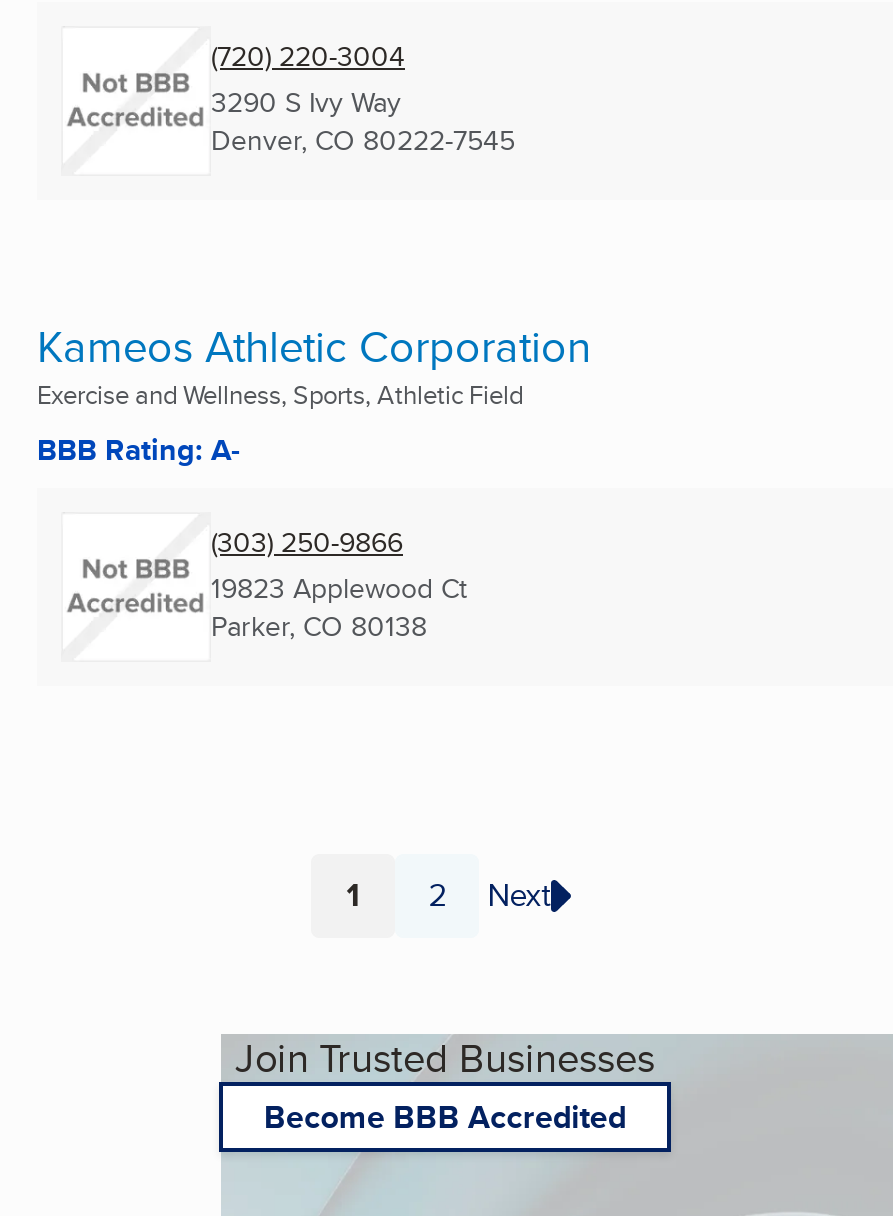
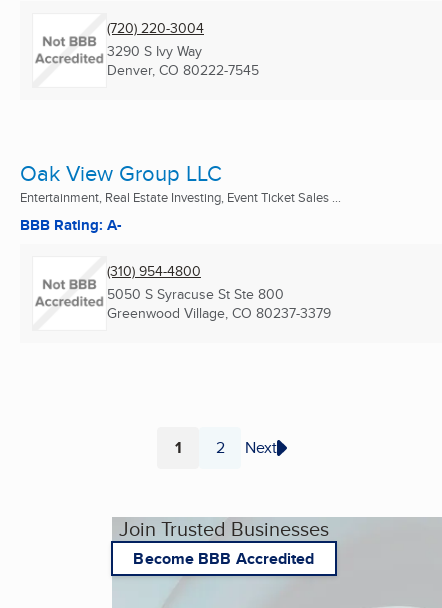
[37,314,591,412] Kameos Athletic Corporation | Exercise and Wellness, Sports, Athletic Field -> [20,157,341,206] Oak View Group LLC | Entertainment, Real Estate Investing, Event Ticket Sales ...
[211,523,467,646] (303) 250-9866 | 19823 Applewood Ct | Parker, CO 80138 -> [107,261,331,323] (310) 954-4800 | 5050 S Syracuse St Ste 800 | Greenwood Village, CO 80237-3379

